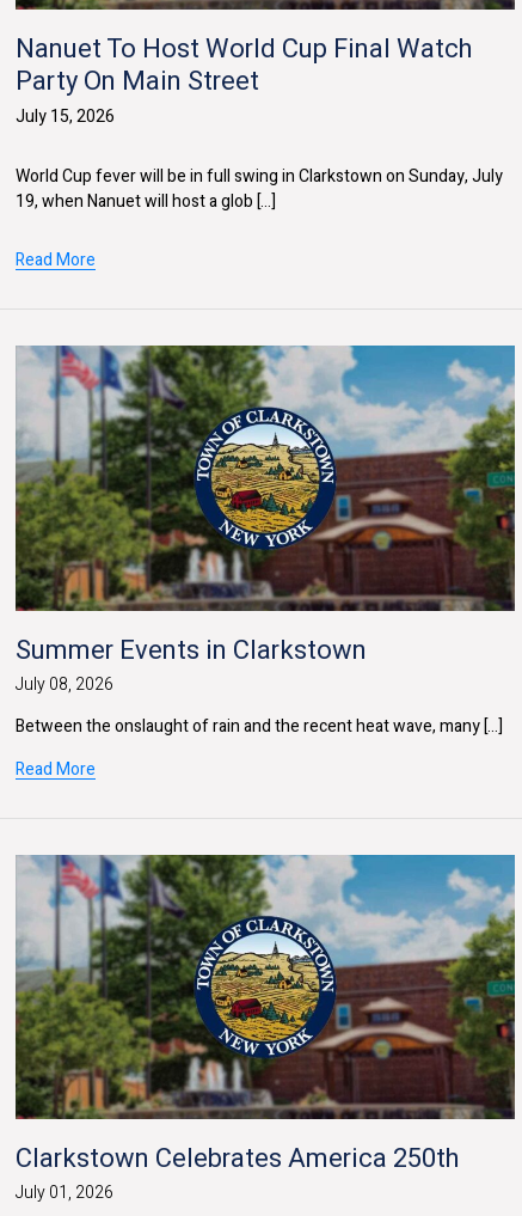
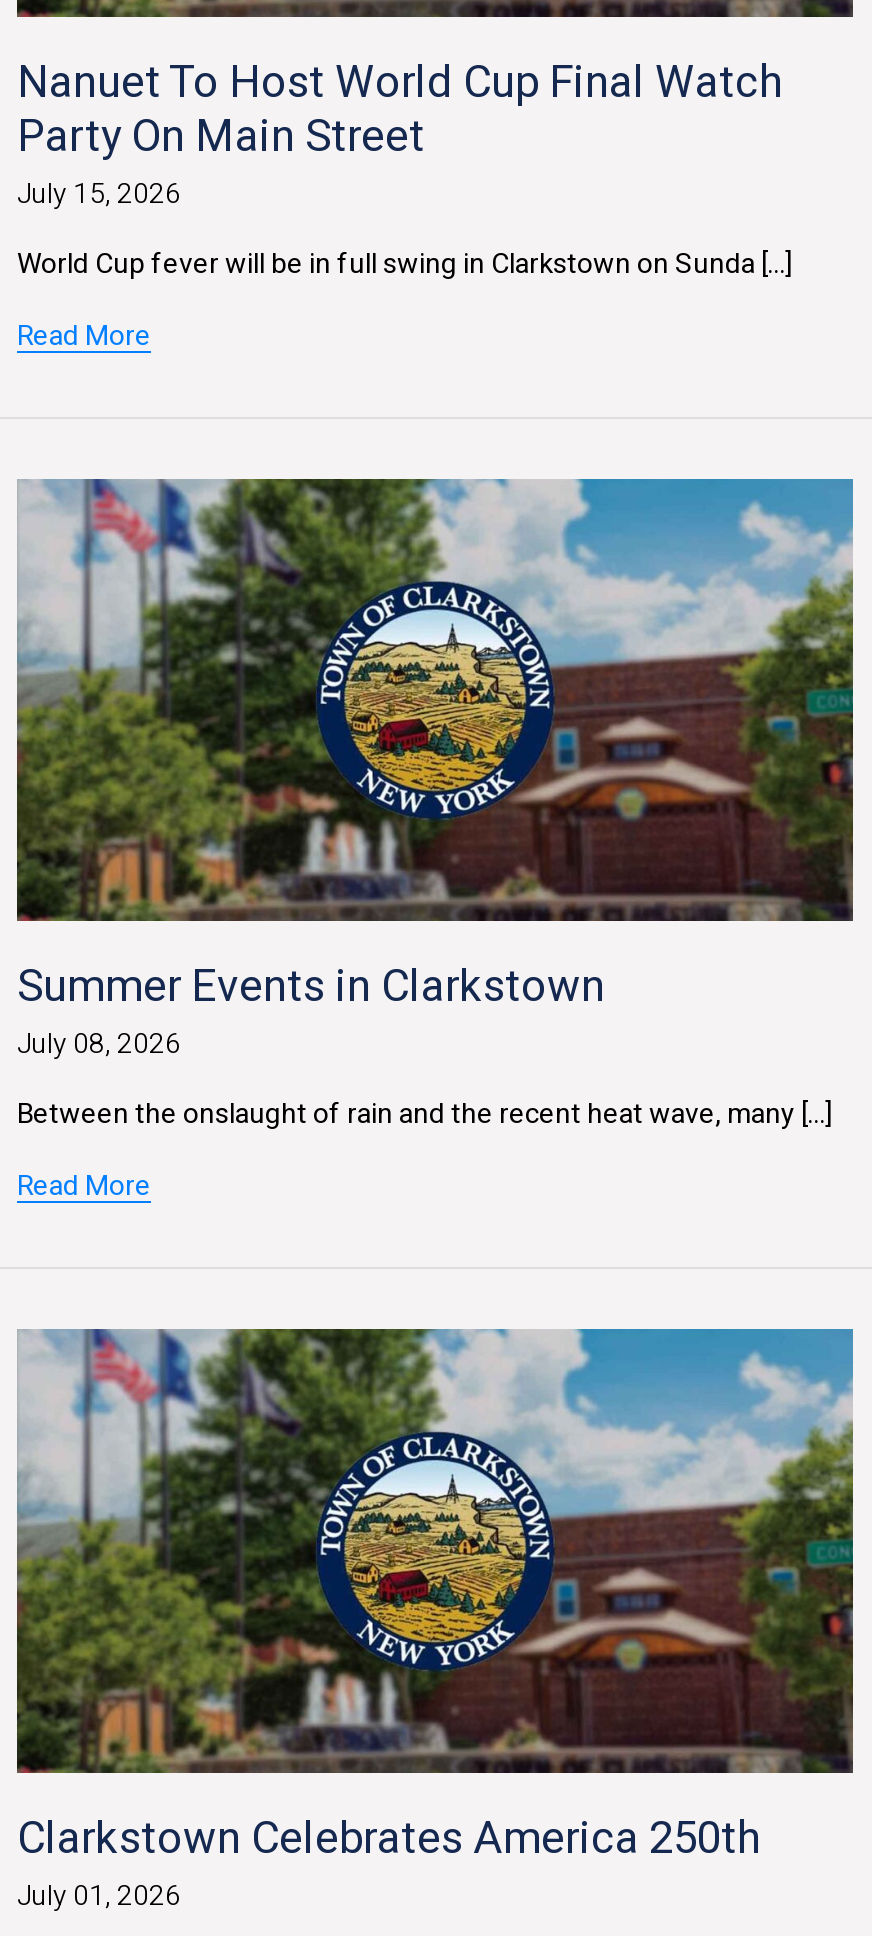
[16,164,503,214] World Cup fever will be in full swing in Clarkstown on Sunday, July | 19, when Nanuet will host a glob [...] -> [17,242,793,284] World Cup fever will be in full swing in Clarkstown on Sunda [...]

